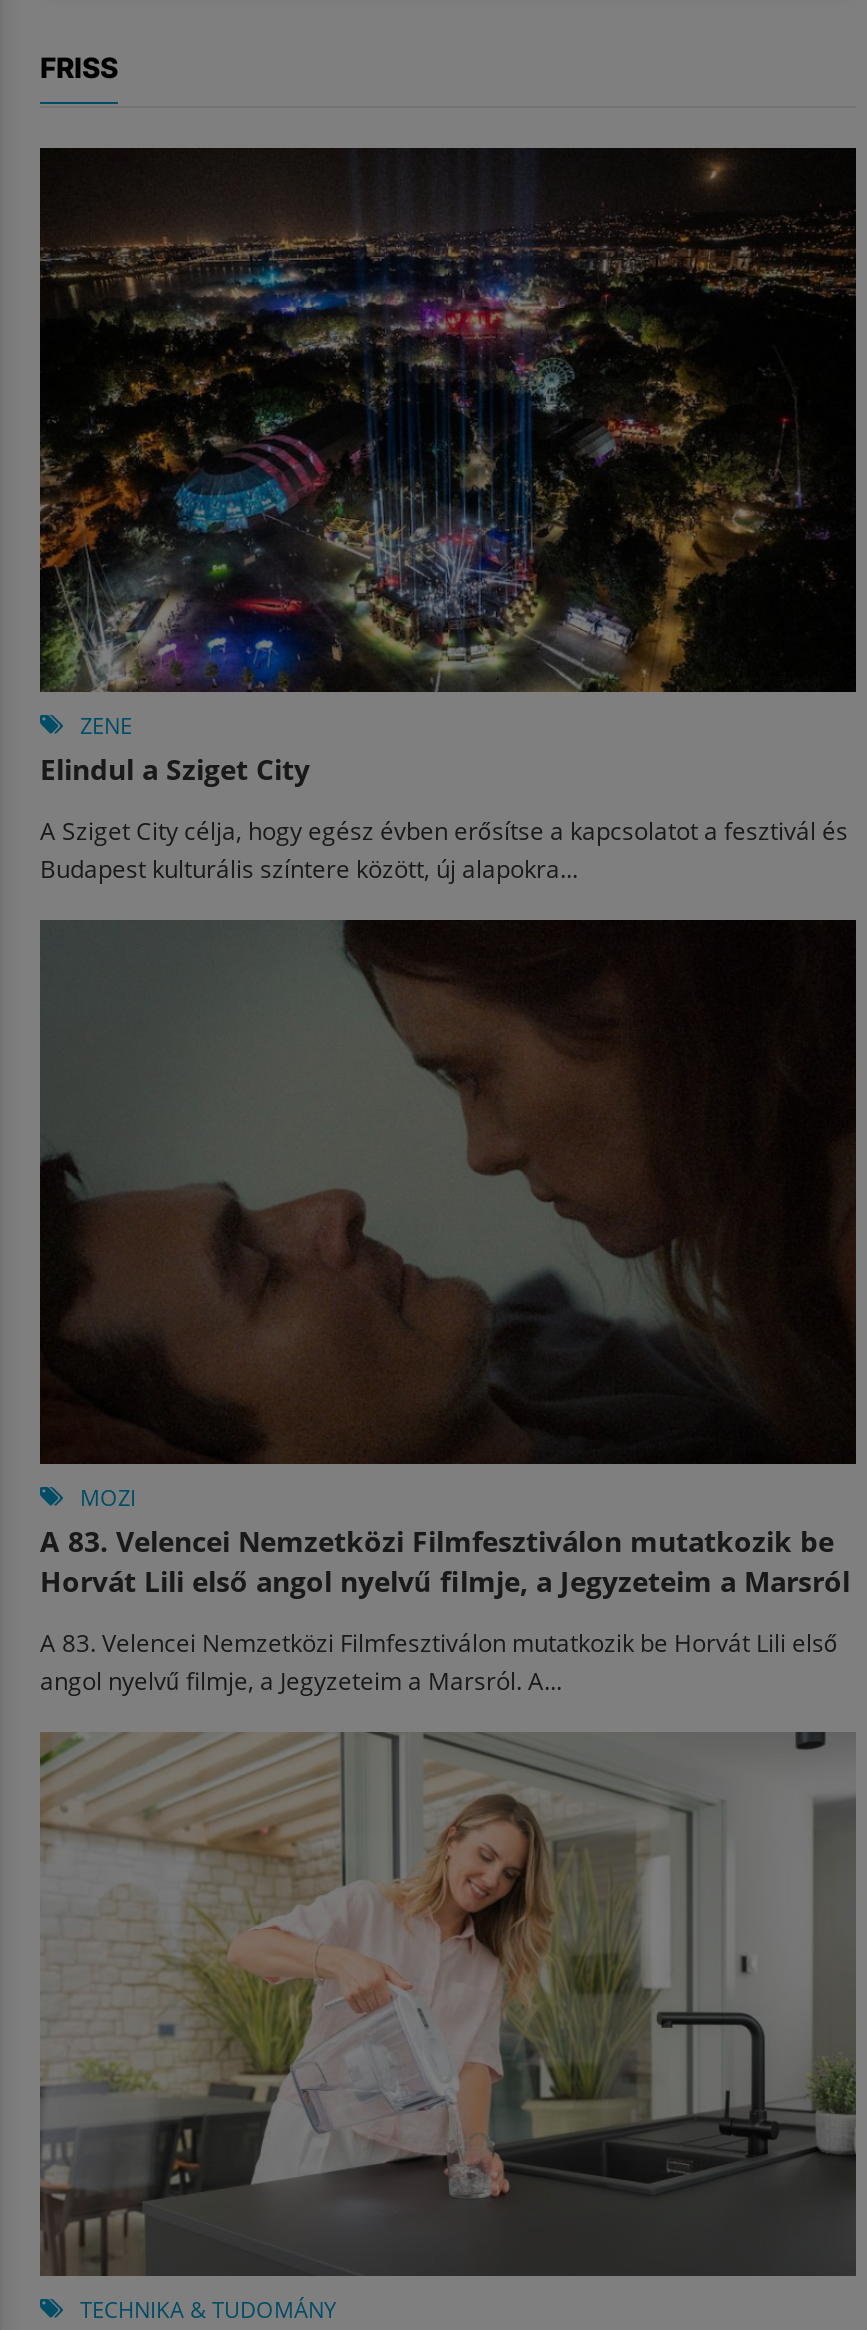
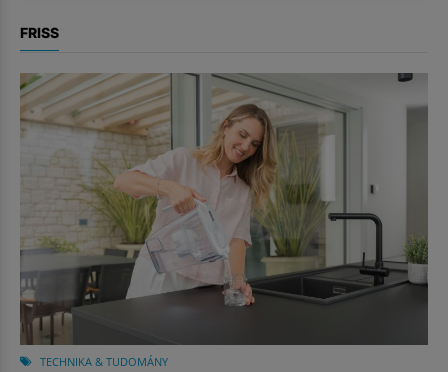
[38,146,858,883] [image] | ZENE | Elindul a Sziget City | A Sziget City célja, hogy egész évben erősítse a kapcsolatot a fesztivál és | Budapest kulturális színtere között, új alapokra... -> none
[38,918,858,1695] [image] | MOZI | A 83. Velencei Nemzetközi Filmfesztiválon mutatkozik be | Horvát Lili első angol nyelvű filmje, a Jegyzeteim a Marsról | A 83. Velencei Nemzetközi Filmfesztiválon mutatkozik be Horvát Lili első | angol nyelvű filmje, a Jegyzeteim a Marsról. A... -> none

